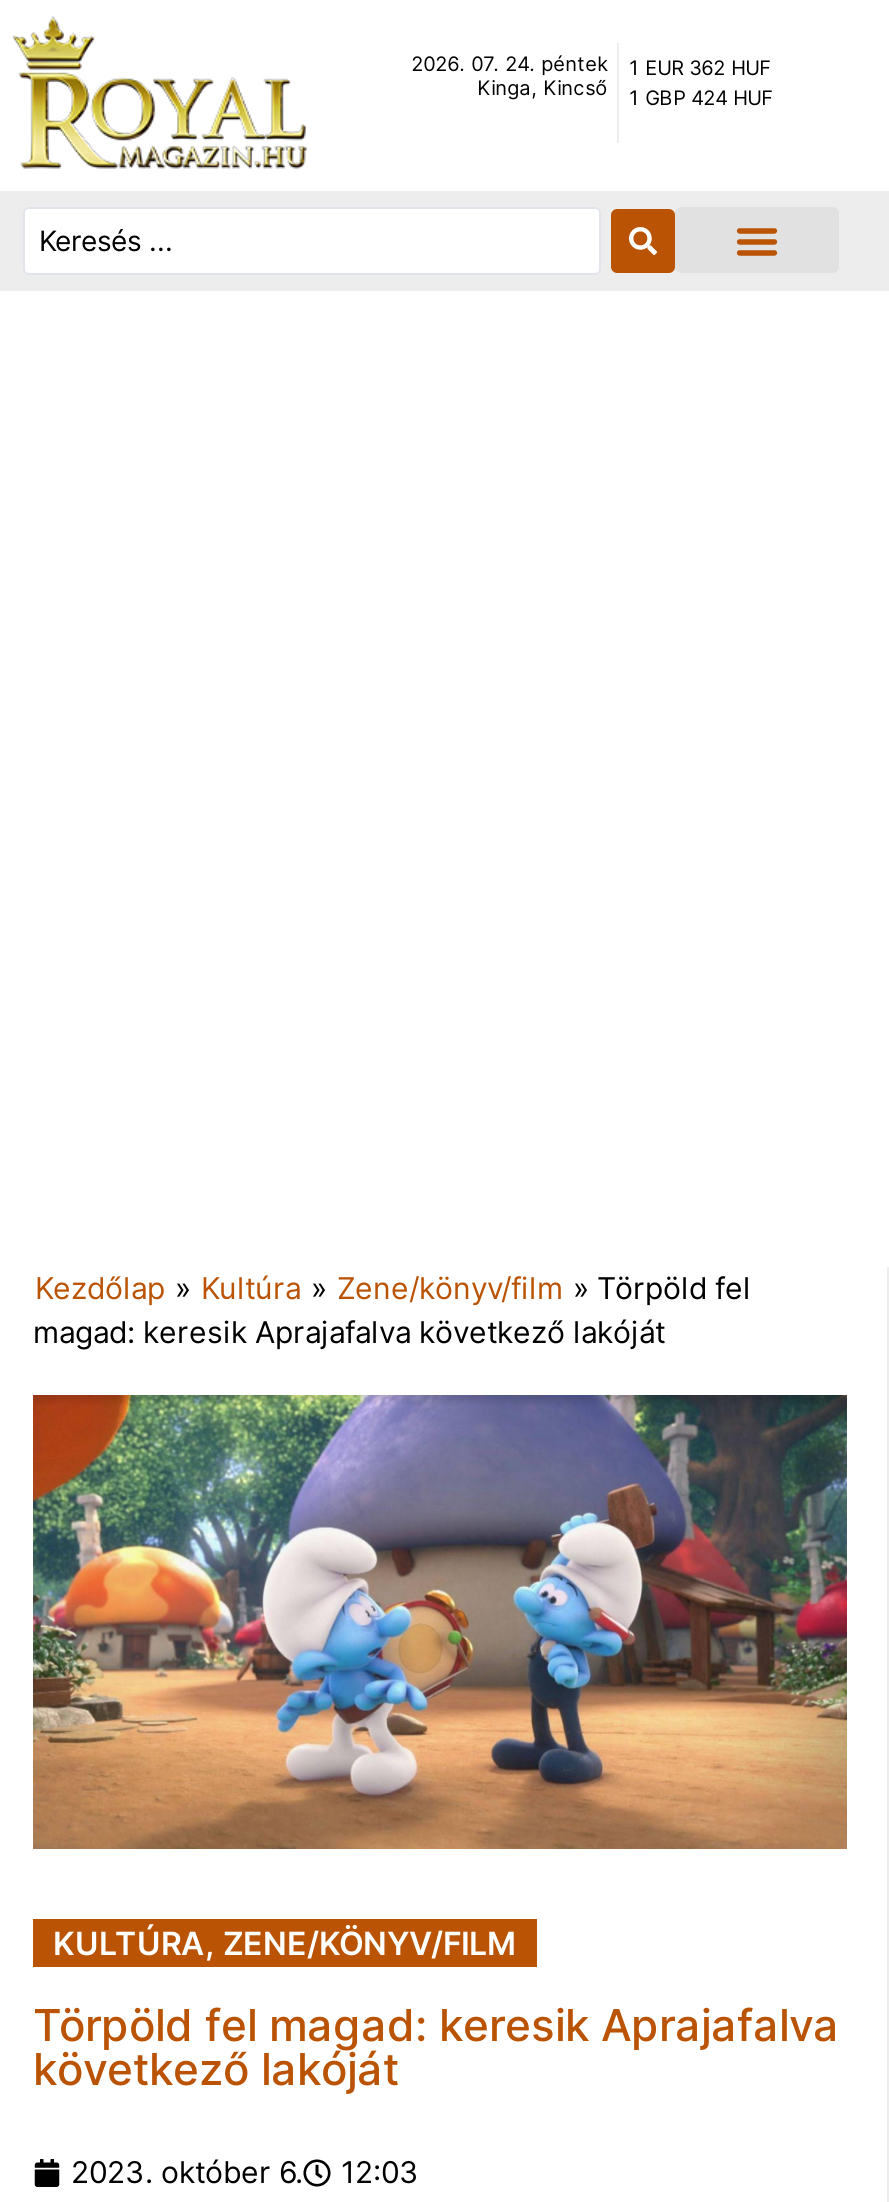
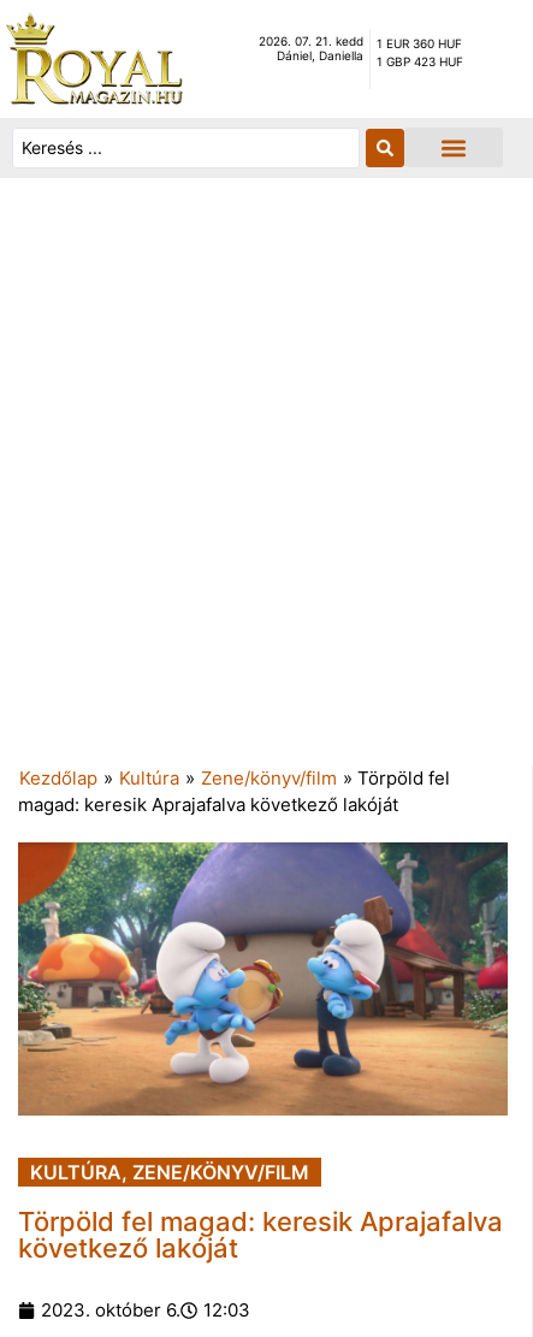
[411,52,607,100] 2026. 07. 24. péntek | Kinga, Kincső -> [259,34,363,63] 2026. 07. 21. kedd | Dániel, Daniella
[629,56,773,110] 1 EUR 362 HUF | 1 GBP 424 HUF -> [377,36,463,69] 1 EUR 360 HUF | 1 GBP 423 HUF

